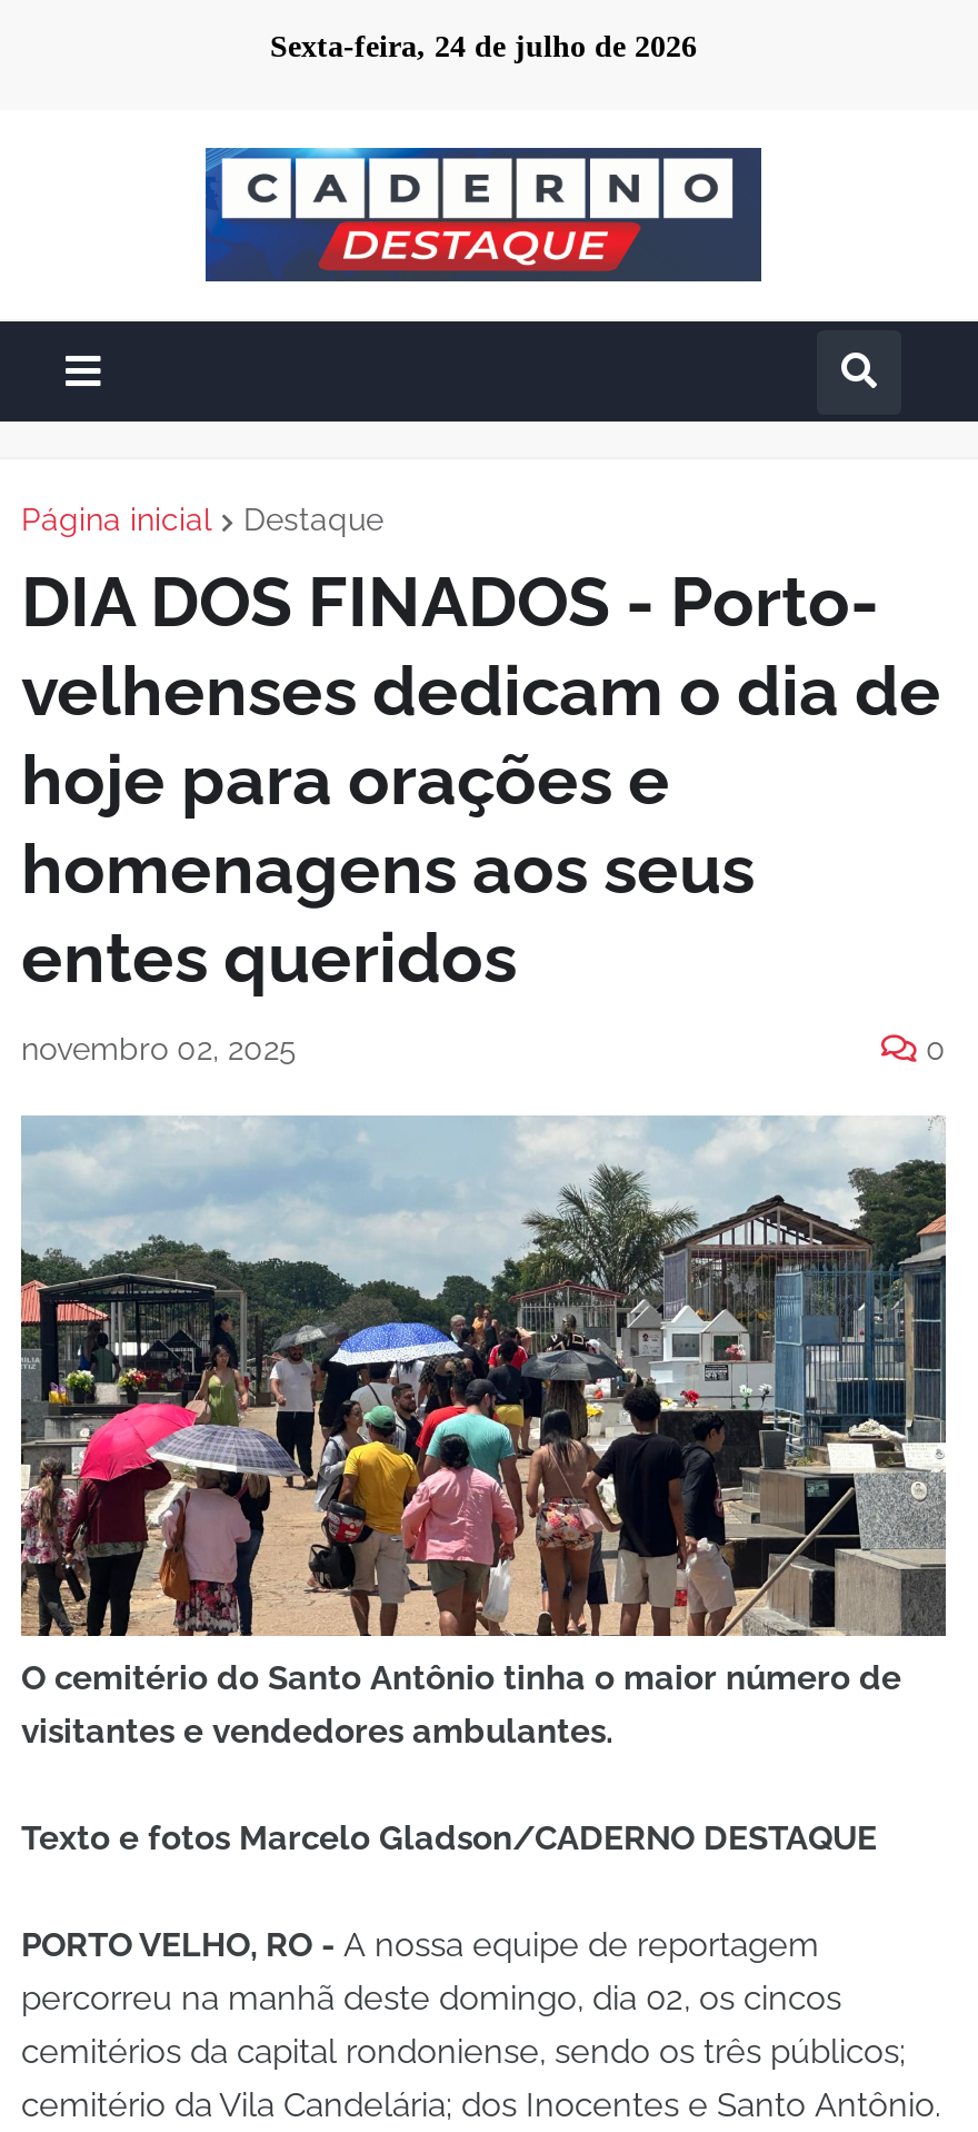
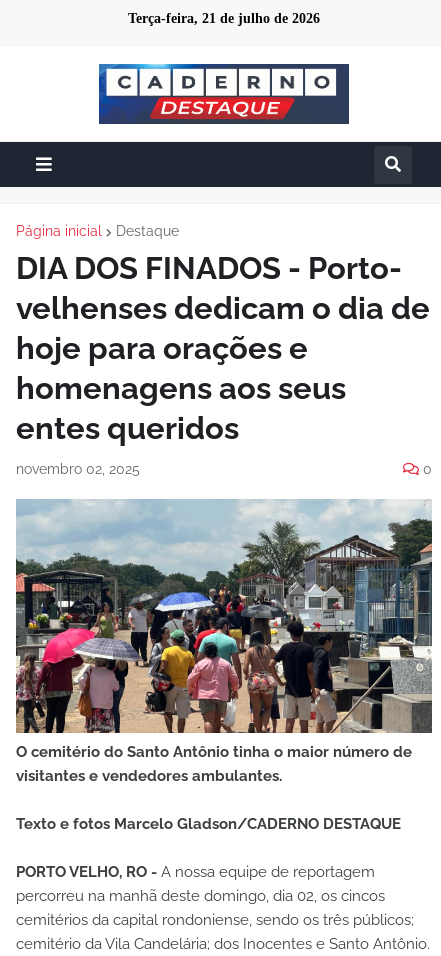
[270,30,697,63] Sexta-feira, 24 de julho de 2026 -> [128,11,320,26] Terça-feira, 21 de julho de 2026

